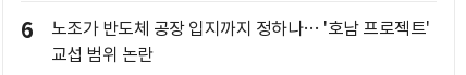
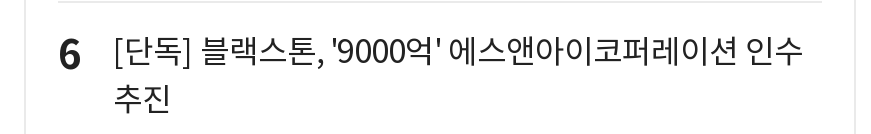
[51,17,430,65] 노조가 반도체 공장 입지까지 정하나… '호남 프로젝트' | 교섭 범위 논란 -> [113,32,803,120] [단독] 블랙스톤, '9000억' 에스앤아이코퍼레이션 인수 | 추진

